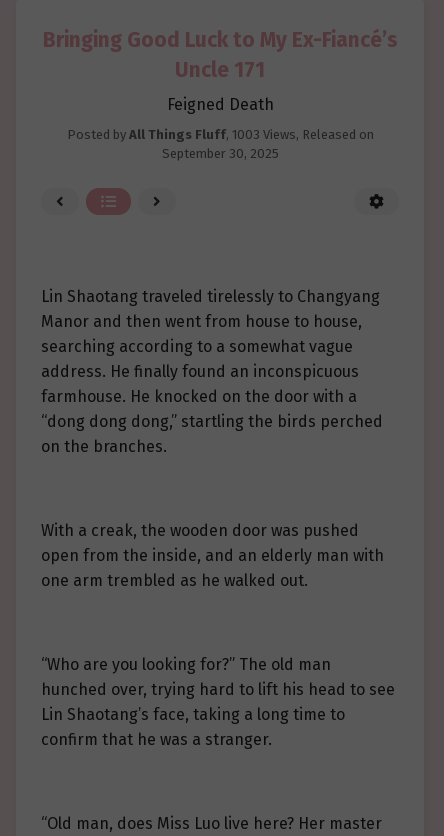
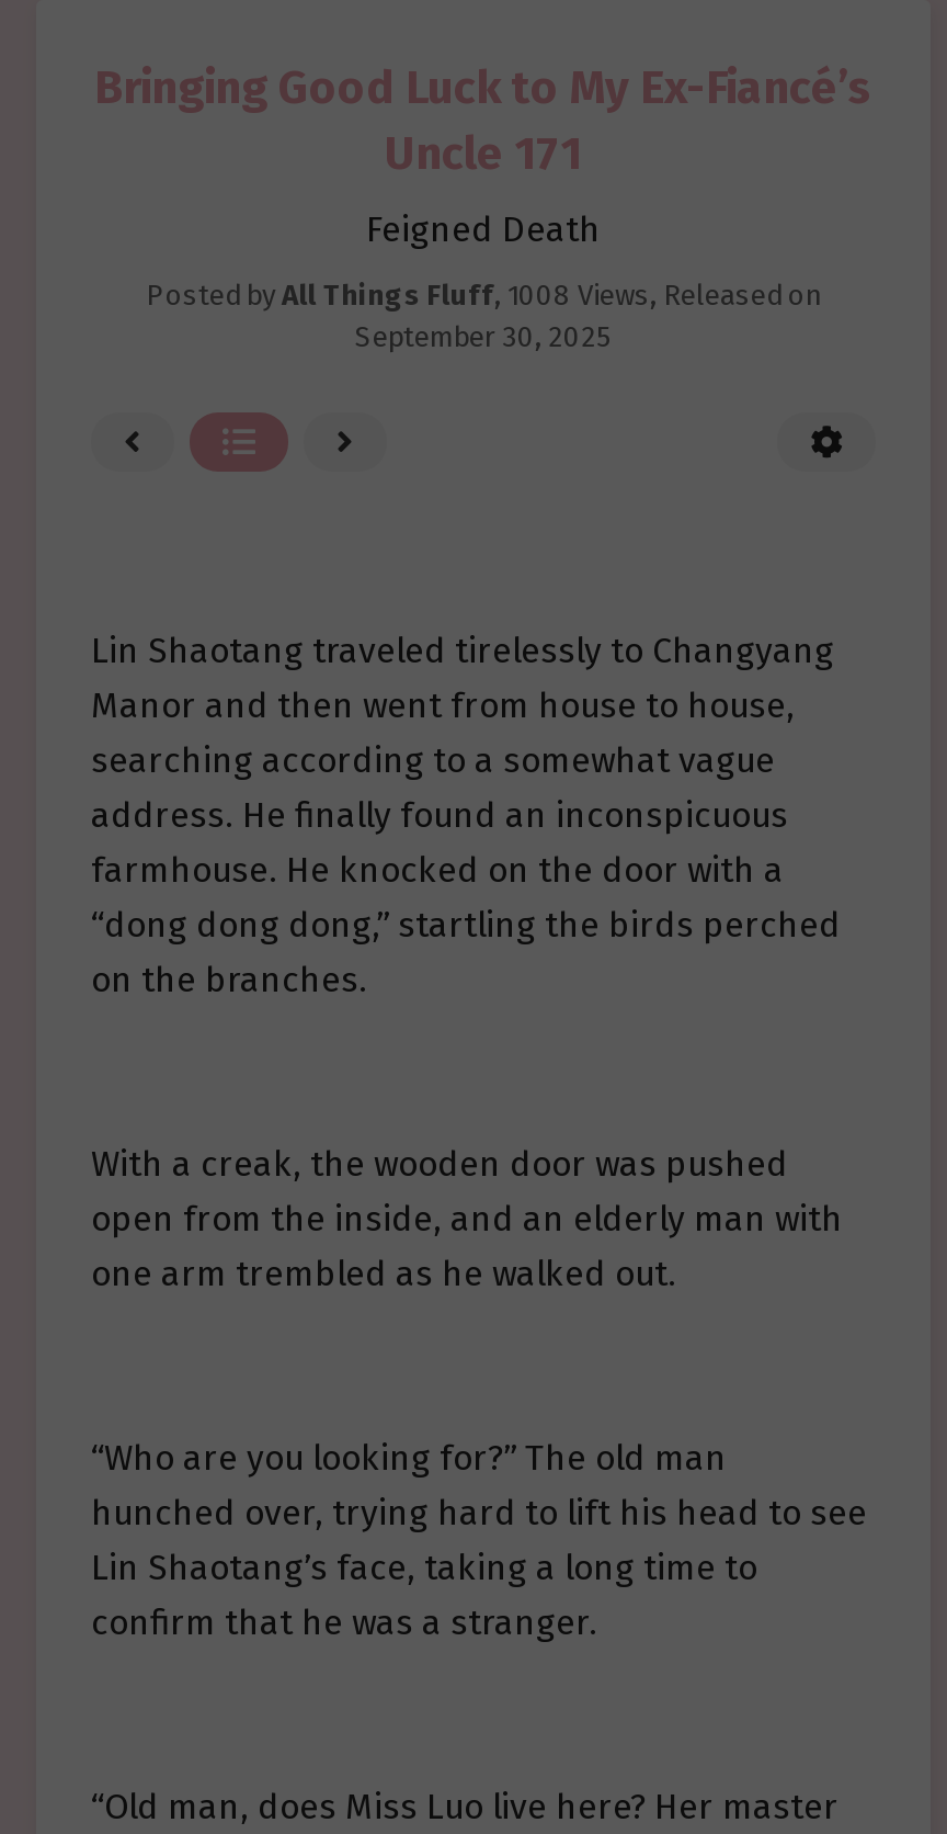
[66,127,373,142] Posted byAll Things Fluff, 1003 Views, Released on -> [146,279,821,312] Posted byAll Things Fluff, 1008 Views, Released on

